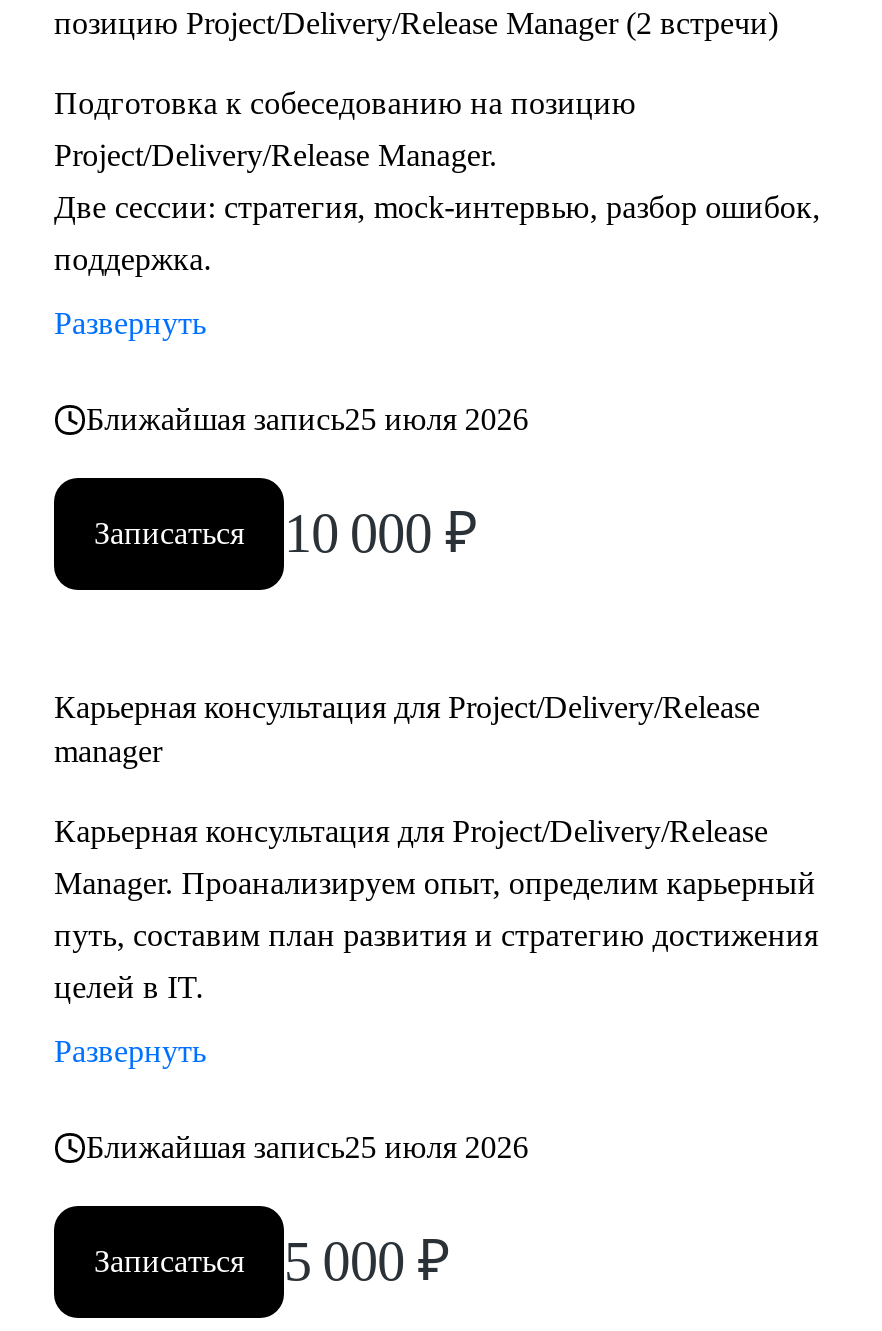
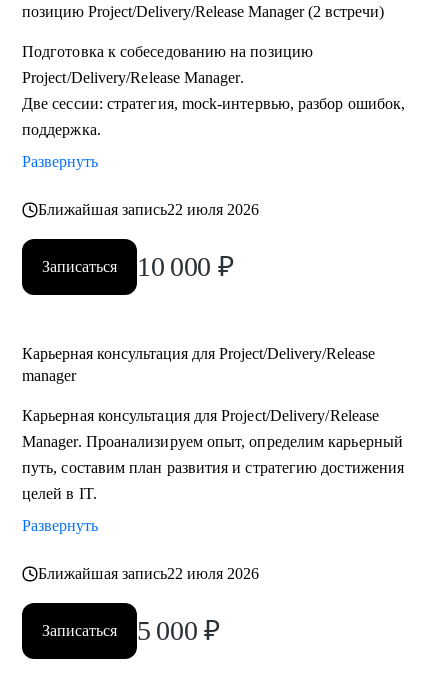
[86,402,529,436] Ближайшая запись25 июля 2026 -> [38,201,259,218] Ближайшая запись22 июля 2026
[86,1130,529,1164] Ближайшая запись25 июля 2026 -> [38,565,259,582] Ближайшая запись22 июля 2026

